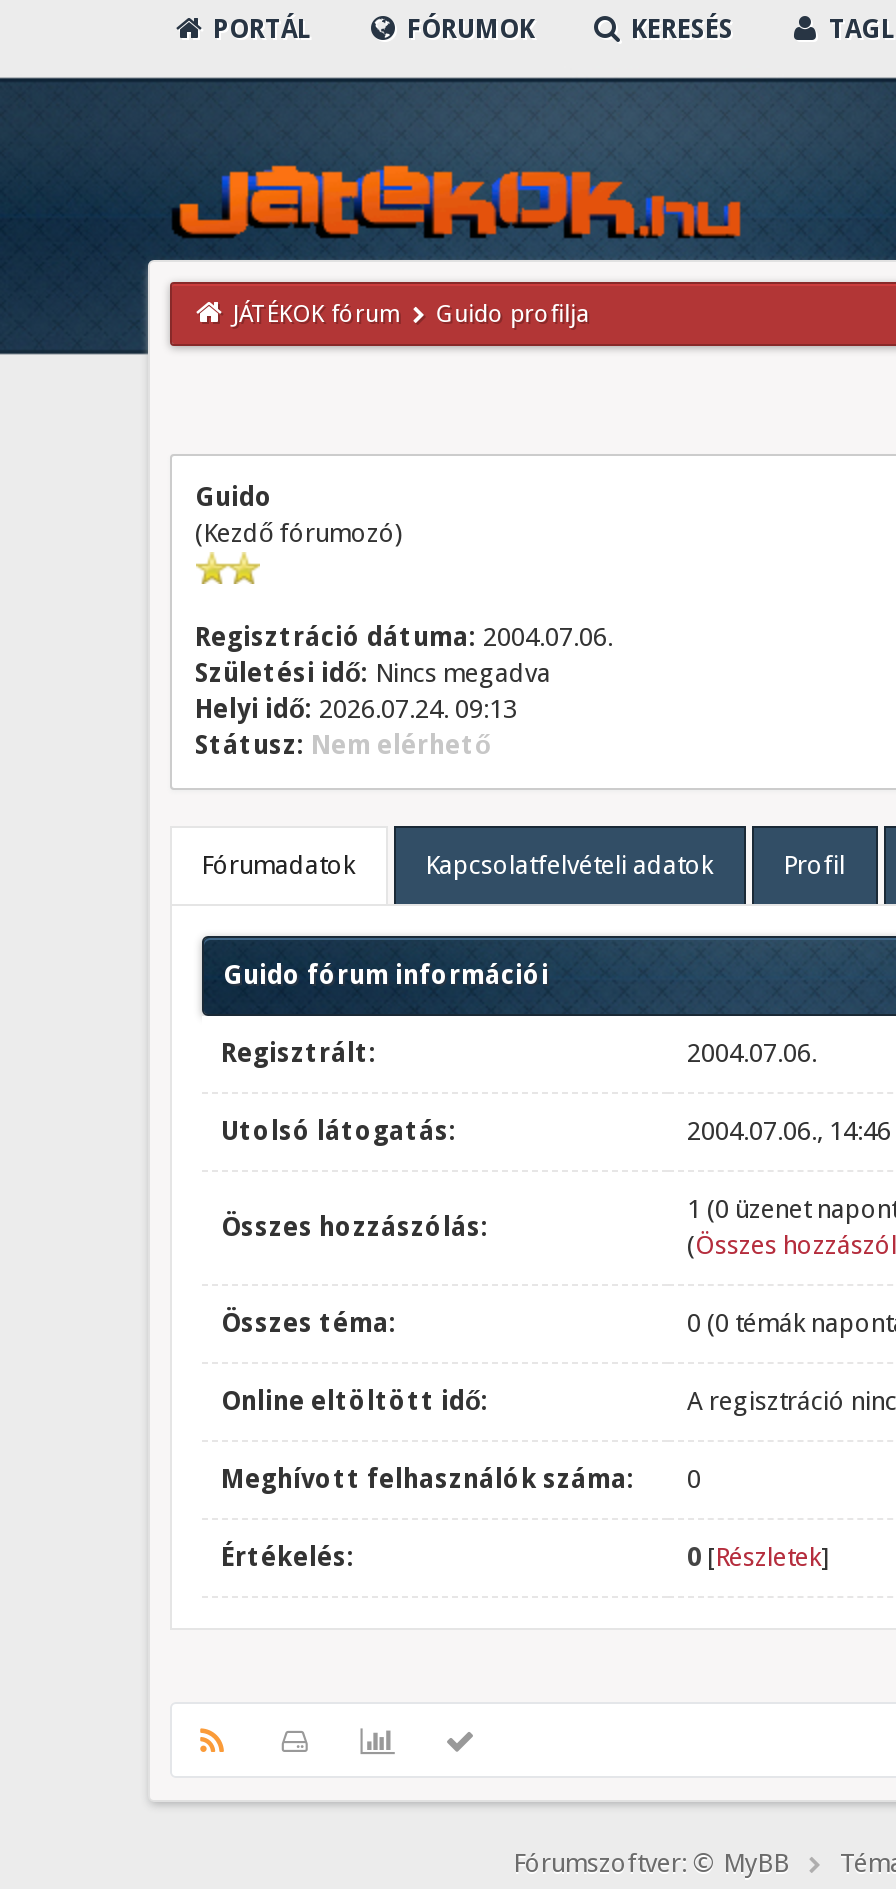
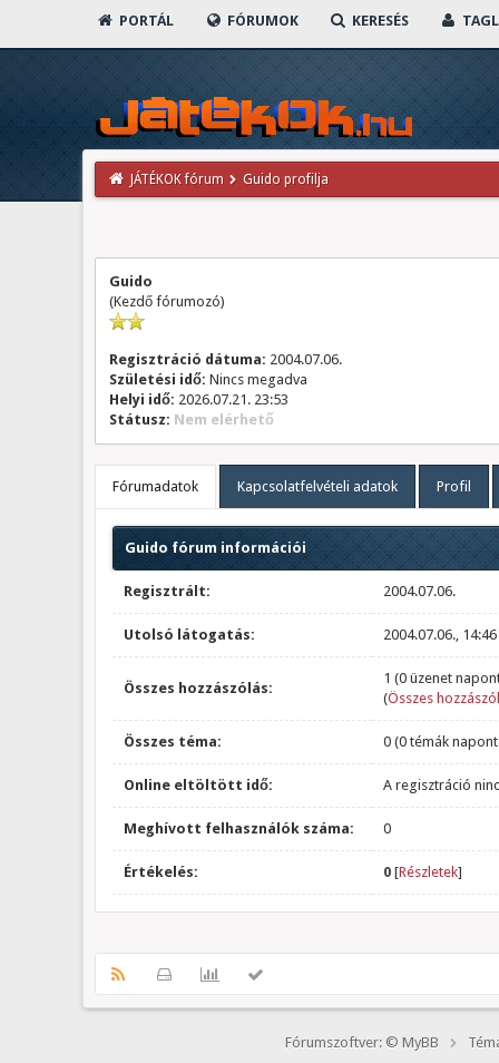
[195,694,517,724] Helyi idő: 2026.07.24. 09:13 -> [109,391,288,408] Helyi idő: 2026.07.21. 23:53

